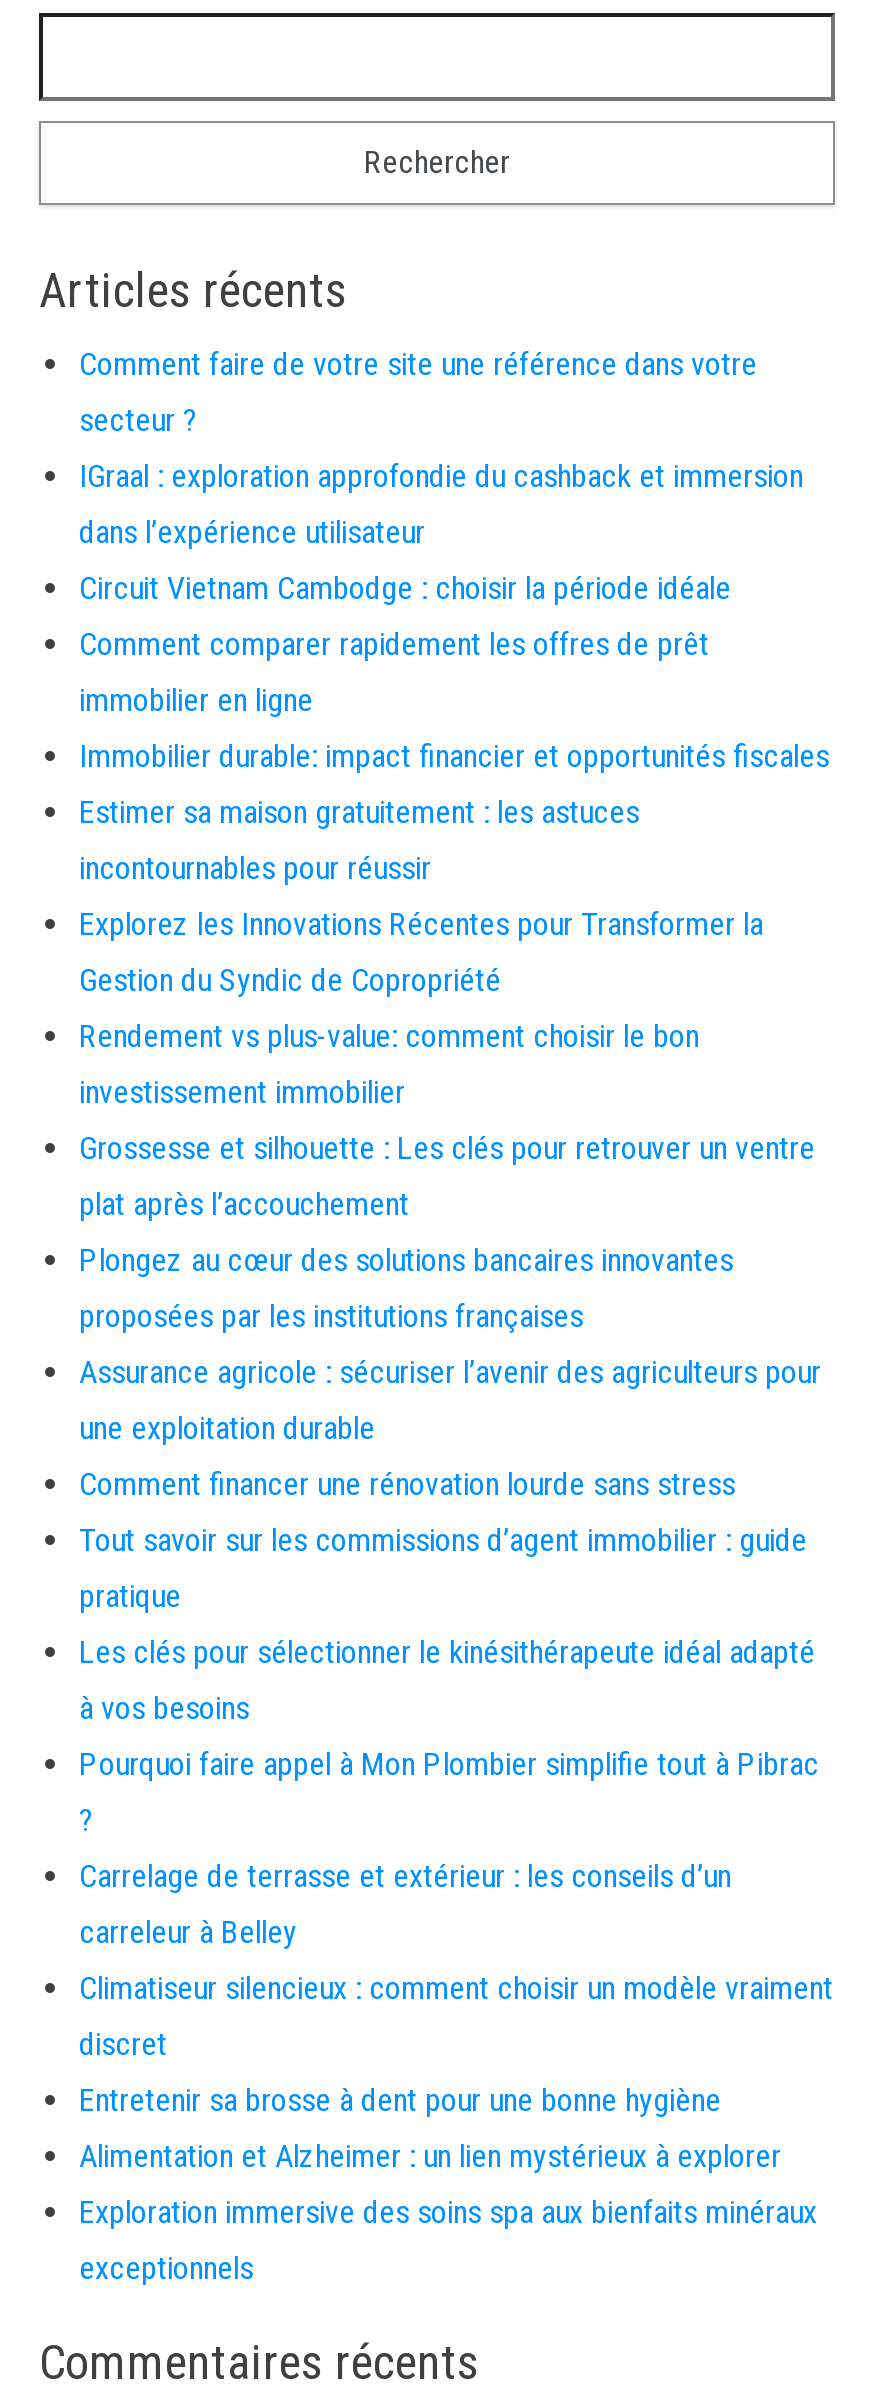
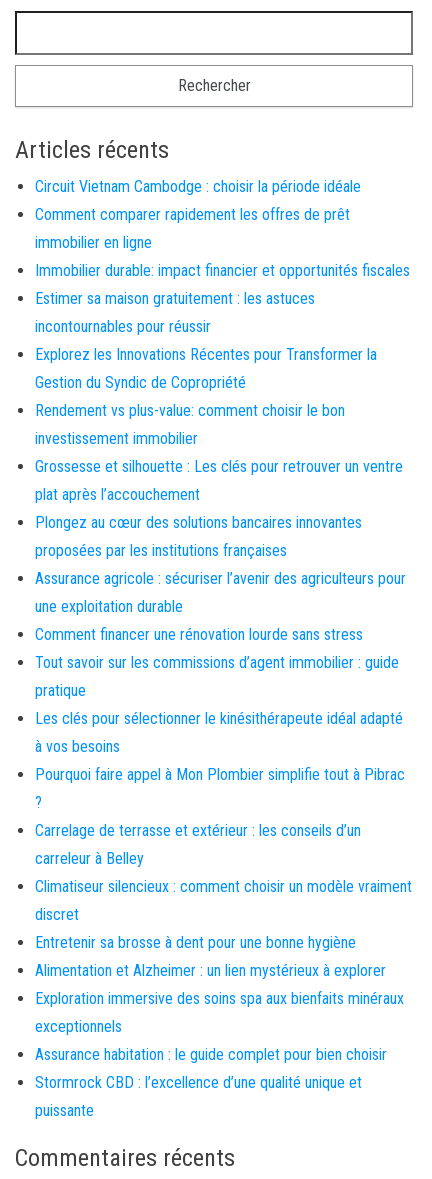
[79,344,803,550] Comment faire de votre site une référence dans votre | secteur ? | IGraal : exploration approfondie du cashback et immersion | dans l’expérience utilisateur -> none
moved [79,568,833,2286] -> [35,176,412,1035]: Circuit Vietnam Cambodge : choisir la période idéale | Comment comparer rapidement les offres de prêt | immobilier en ligne | ... | Exploration immersive des soins spa aux bienfaits minéraux | exceptionnels
none -> [35,1044,387,1119] Assurance habitation : le guide complet pour bien choisir | Stormrock CBD : l’excellence d’une qualité unique et | puissante

